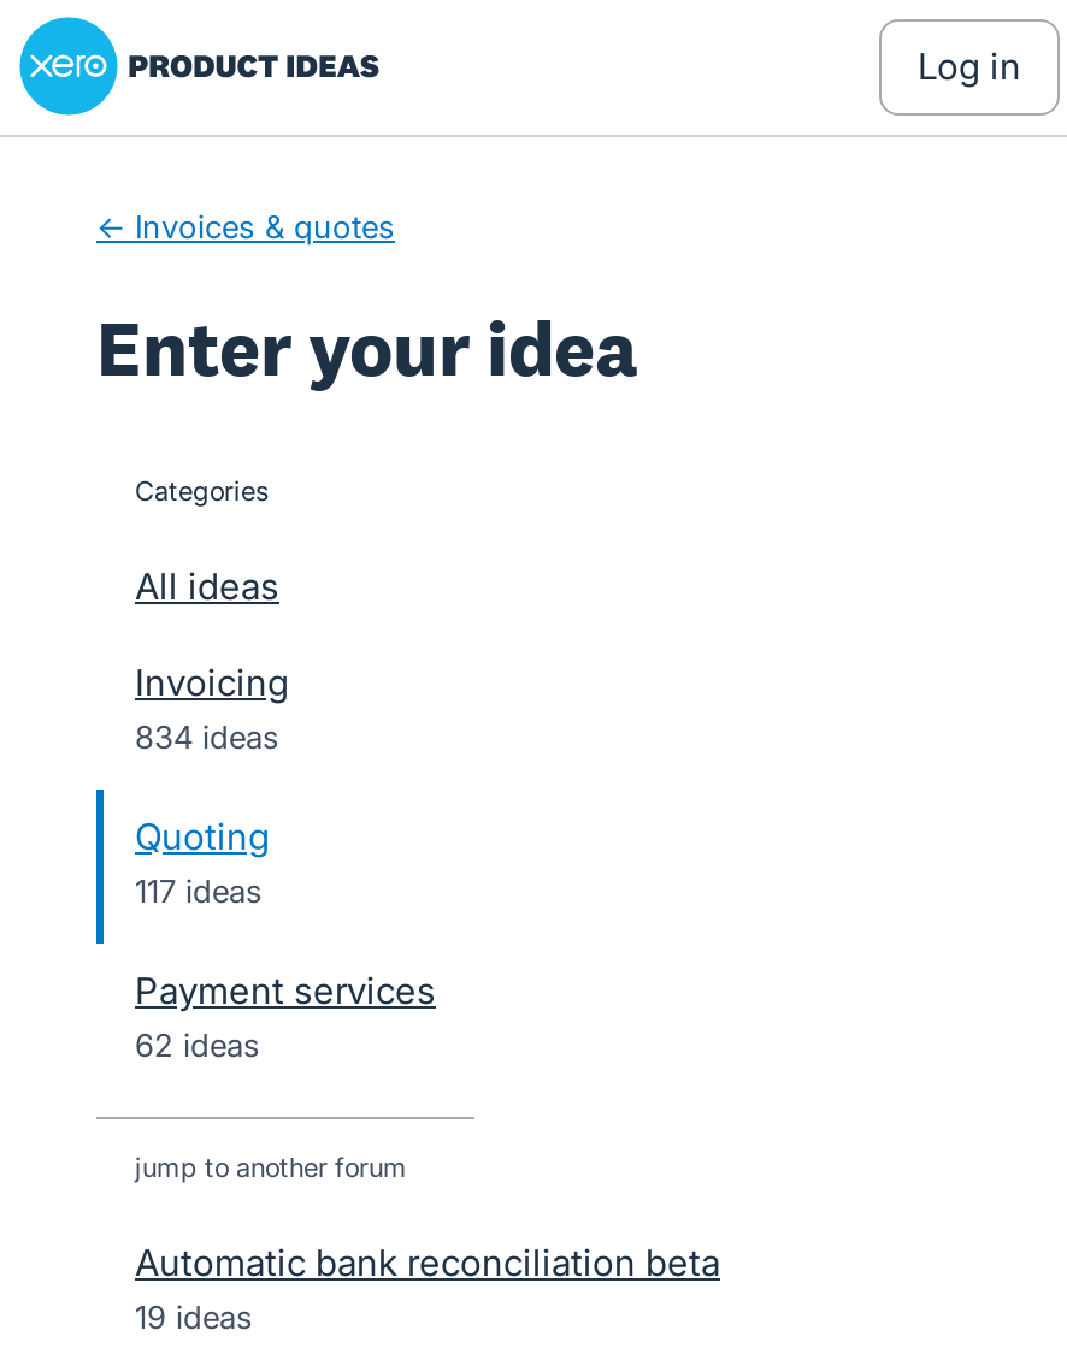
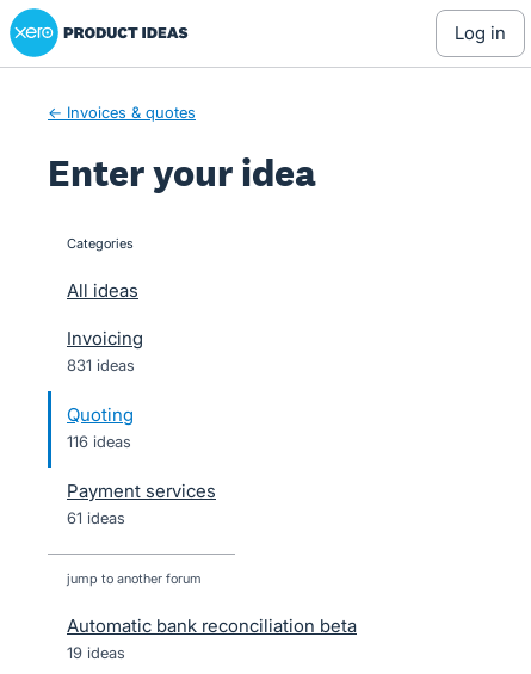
[135,717,279,756] 834 ideas -> [67,355,135,375] 831 ideas
[135,871,263,910] 117 ideas -> [67,432,131,451] 116 ideas
[135,1025,260,1064] 62 ideas -> [67,508,125,527] 61 ideas

